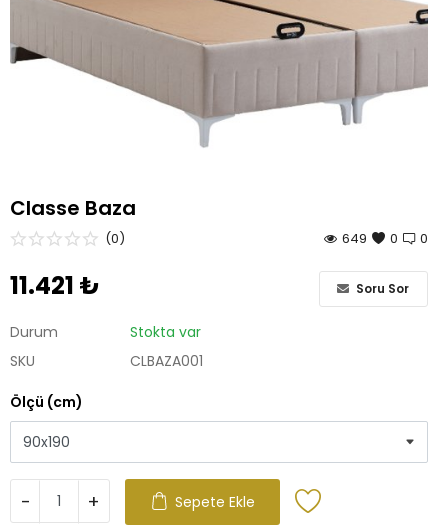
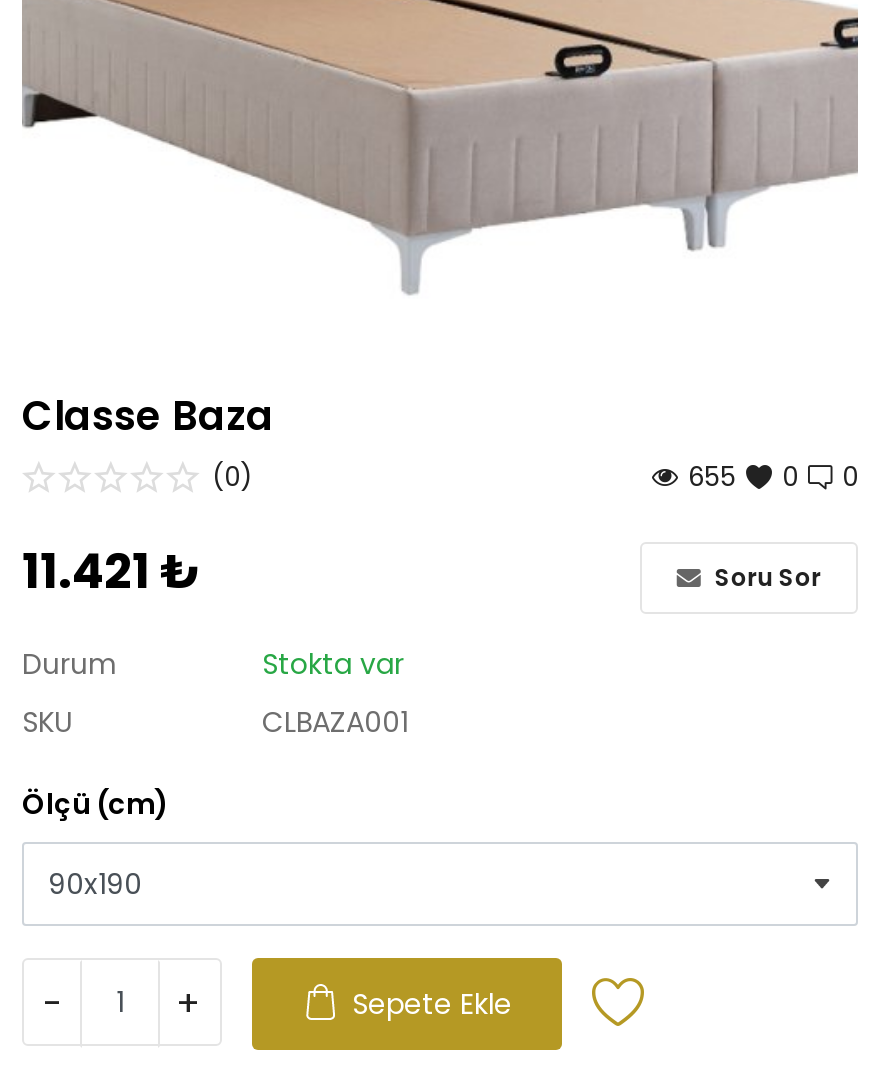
[342,229,428,248] 649 0 0 -> [688,458,858,496] 655 0 0

